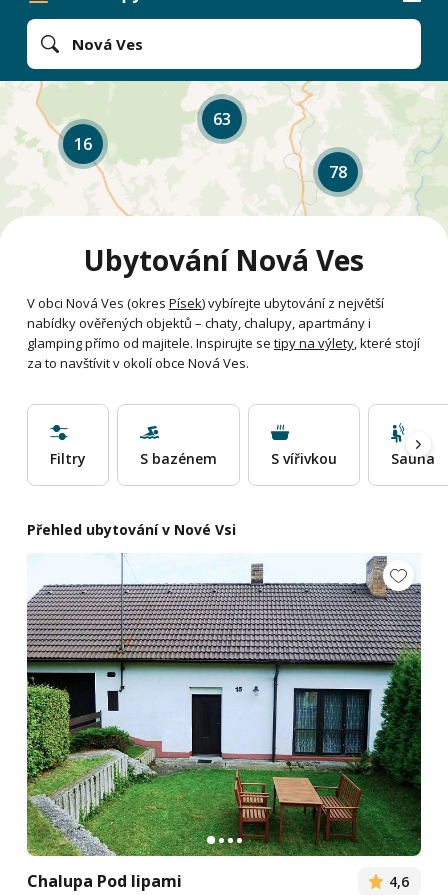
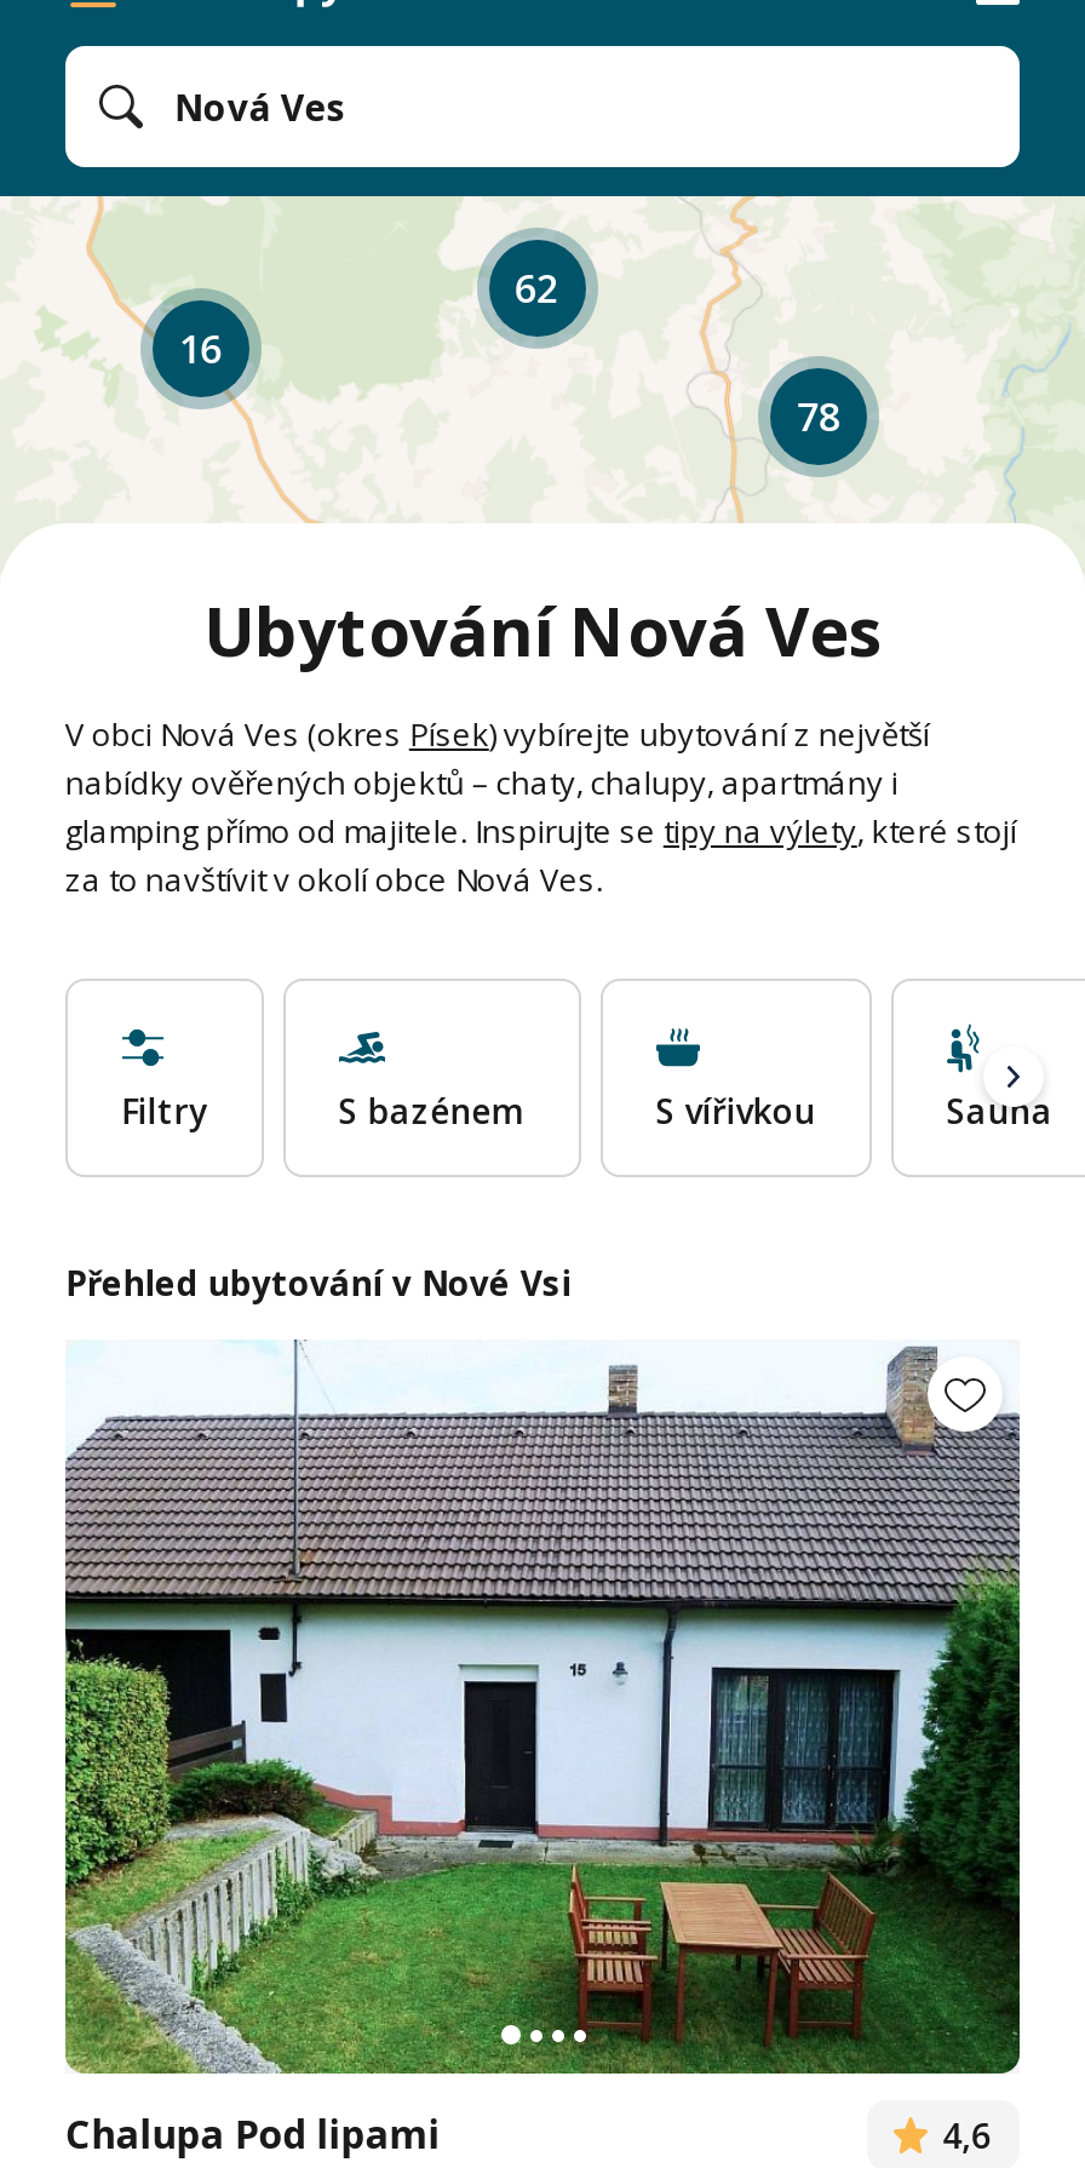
[213,108,231,130] 63 -> [515,262,558,315] 62

